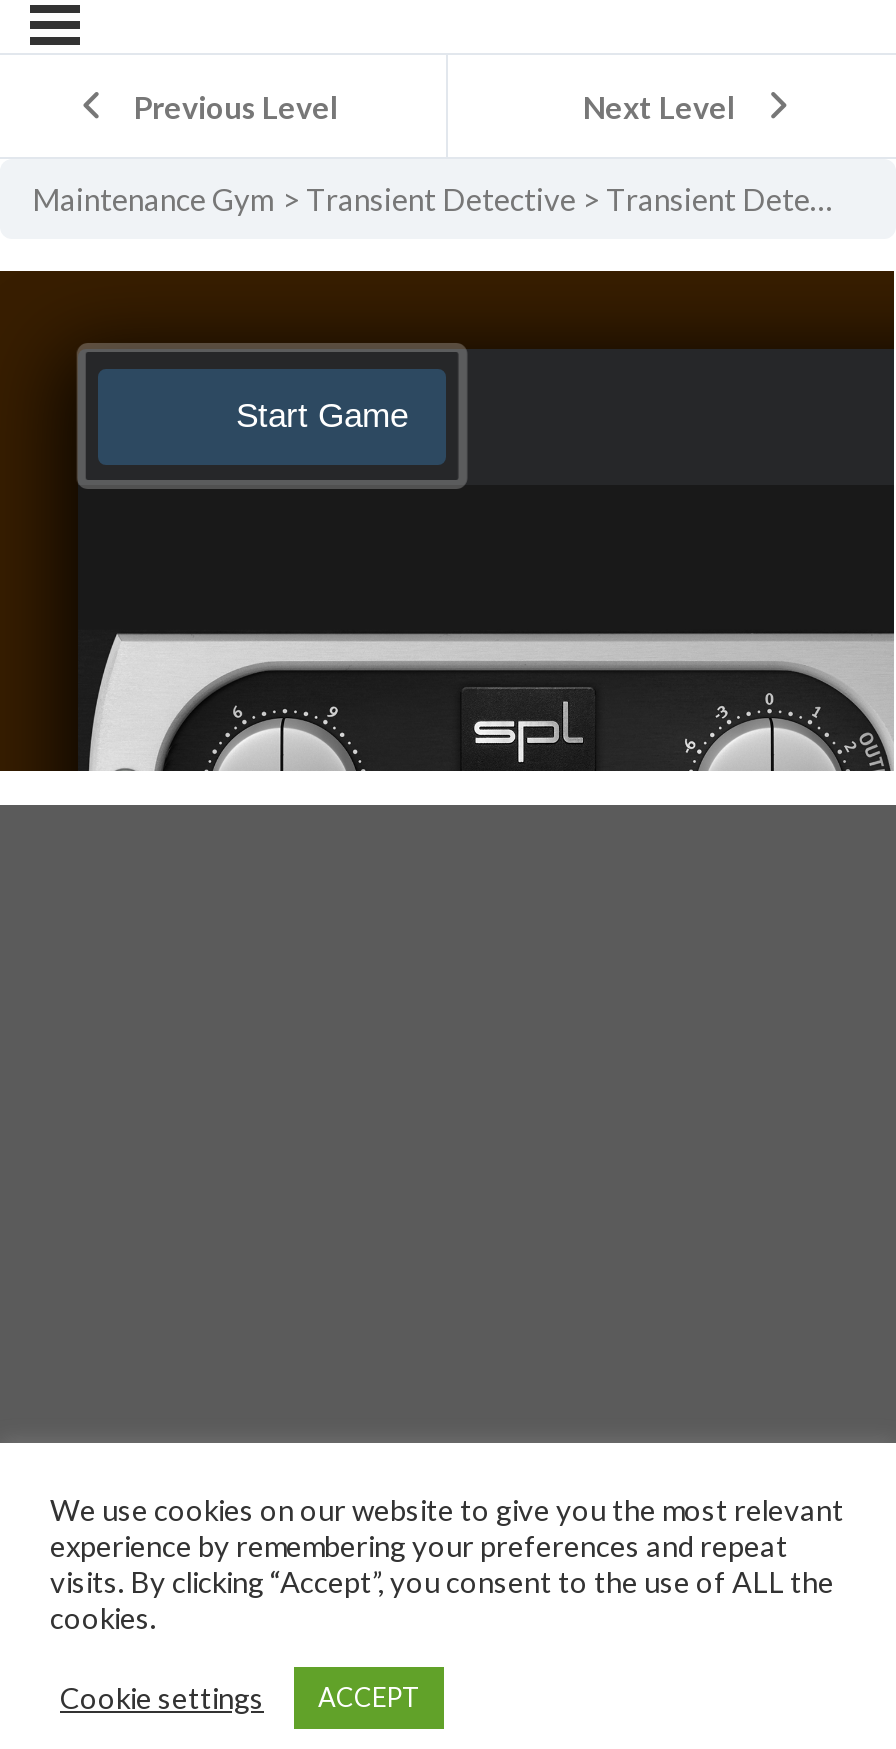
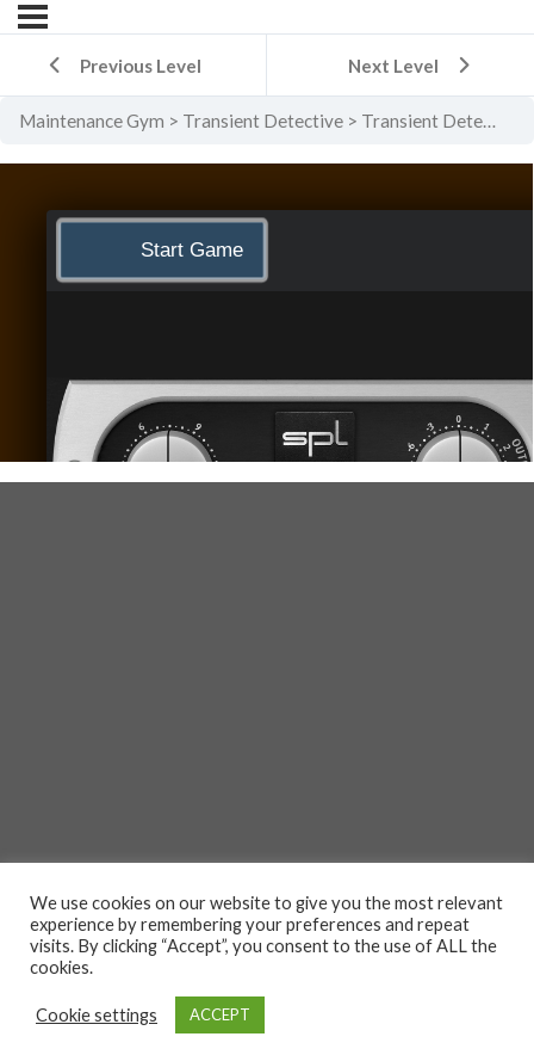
[78,343,466,489] [image] -> [48,208,277,292] [image]

